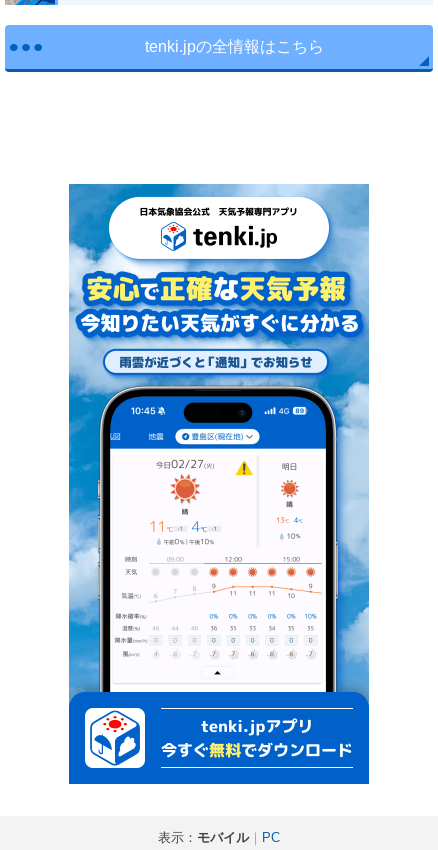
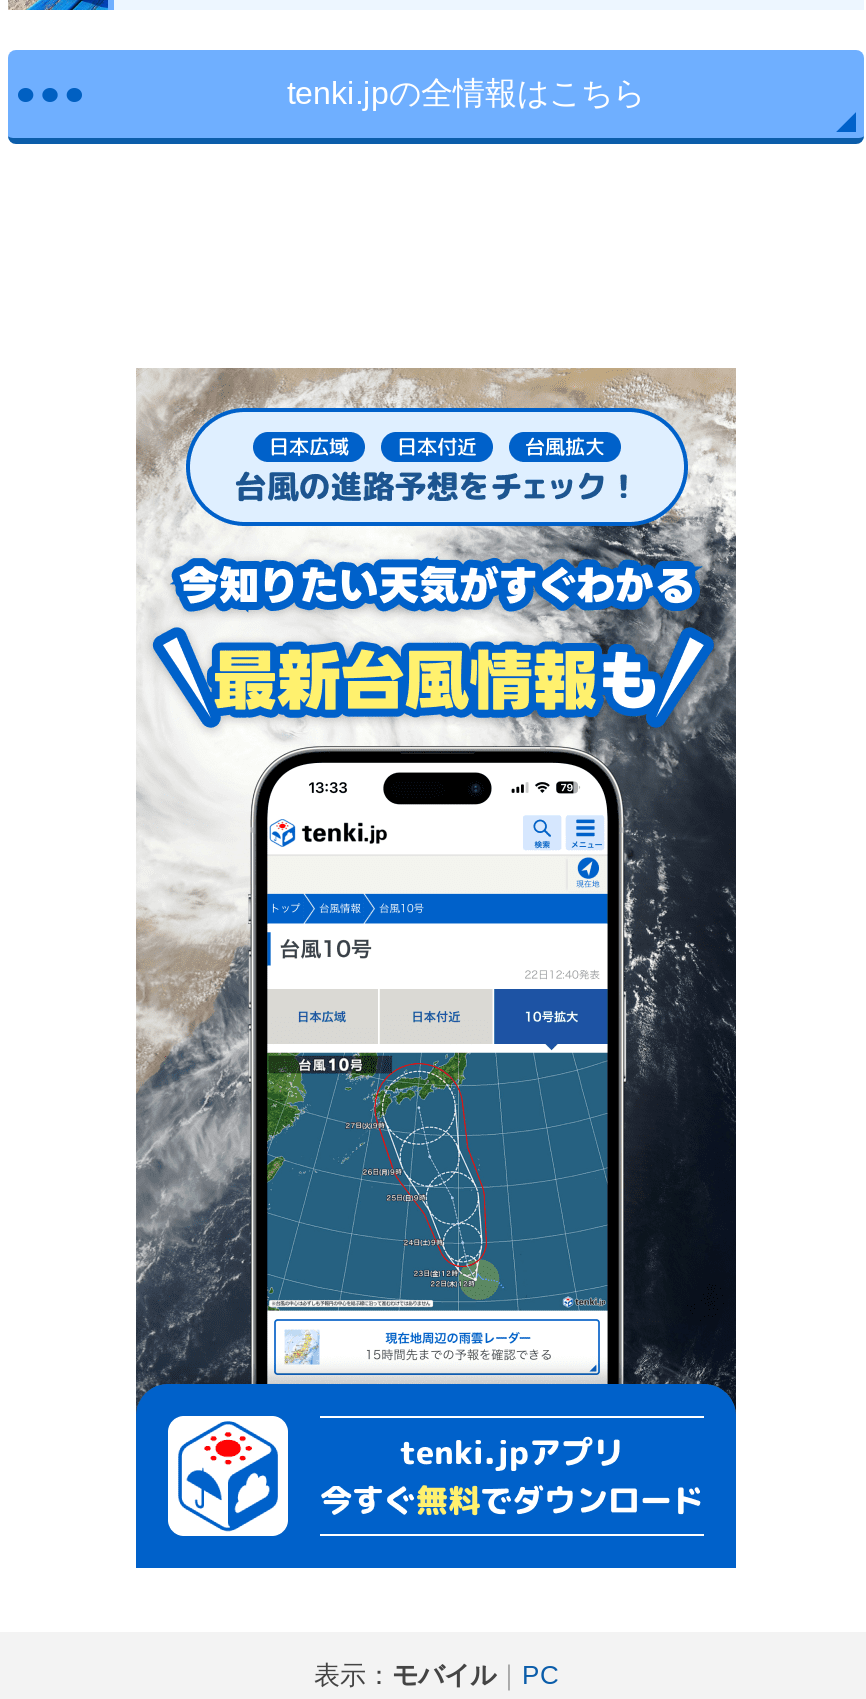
[68,183,370,703] [image] -> [134,366,738,1408] [image]

